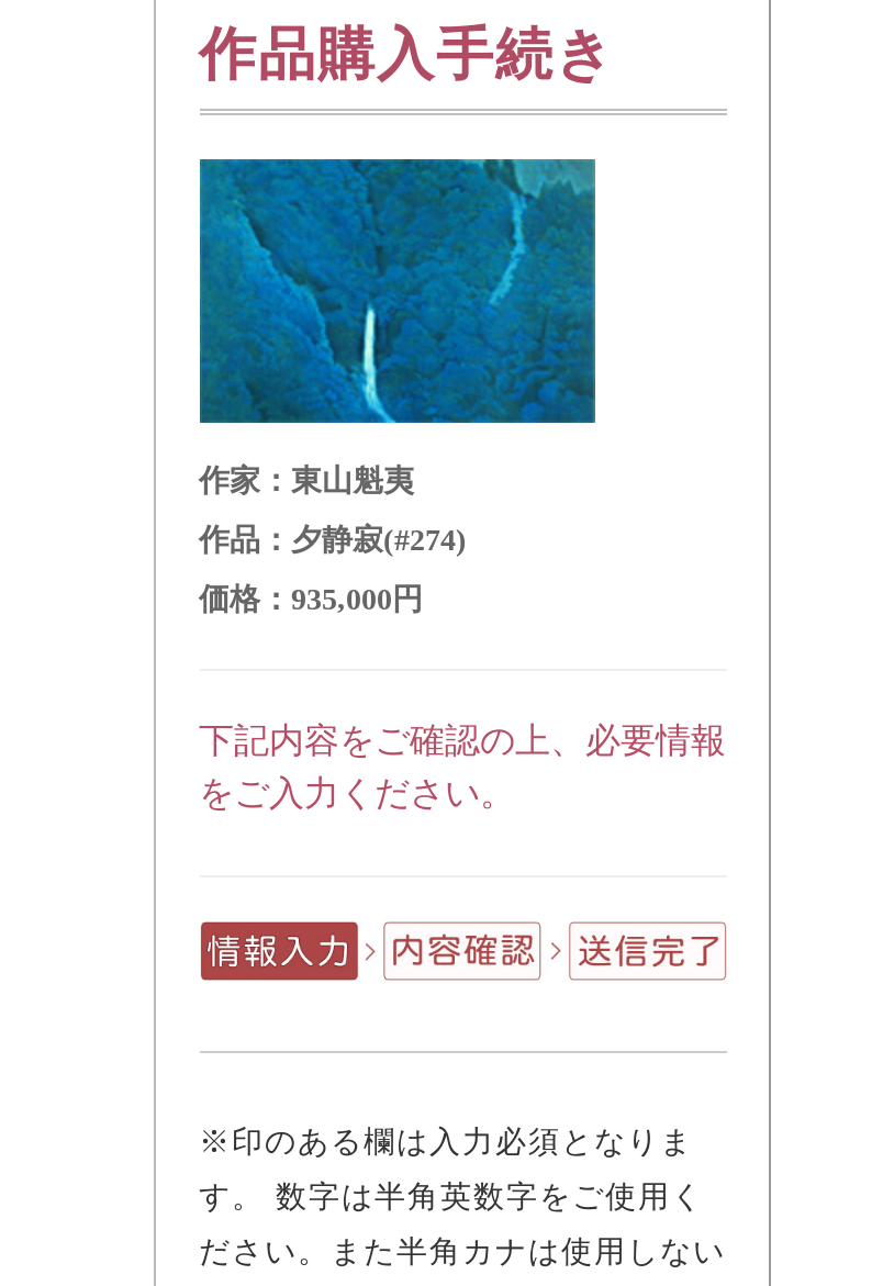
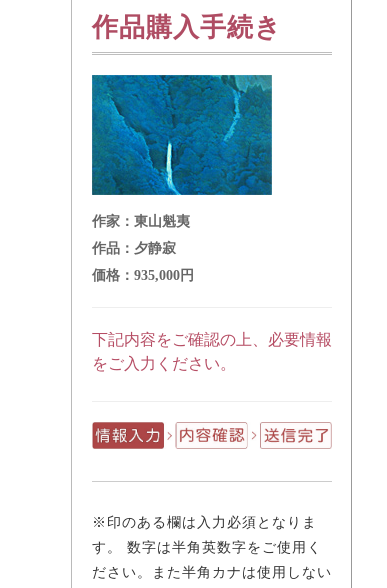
[199,524,467,557] 作品：夕静寂(#274) -> [91,241,175,256] 作品：夕静寂

